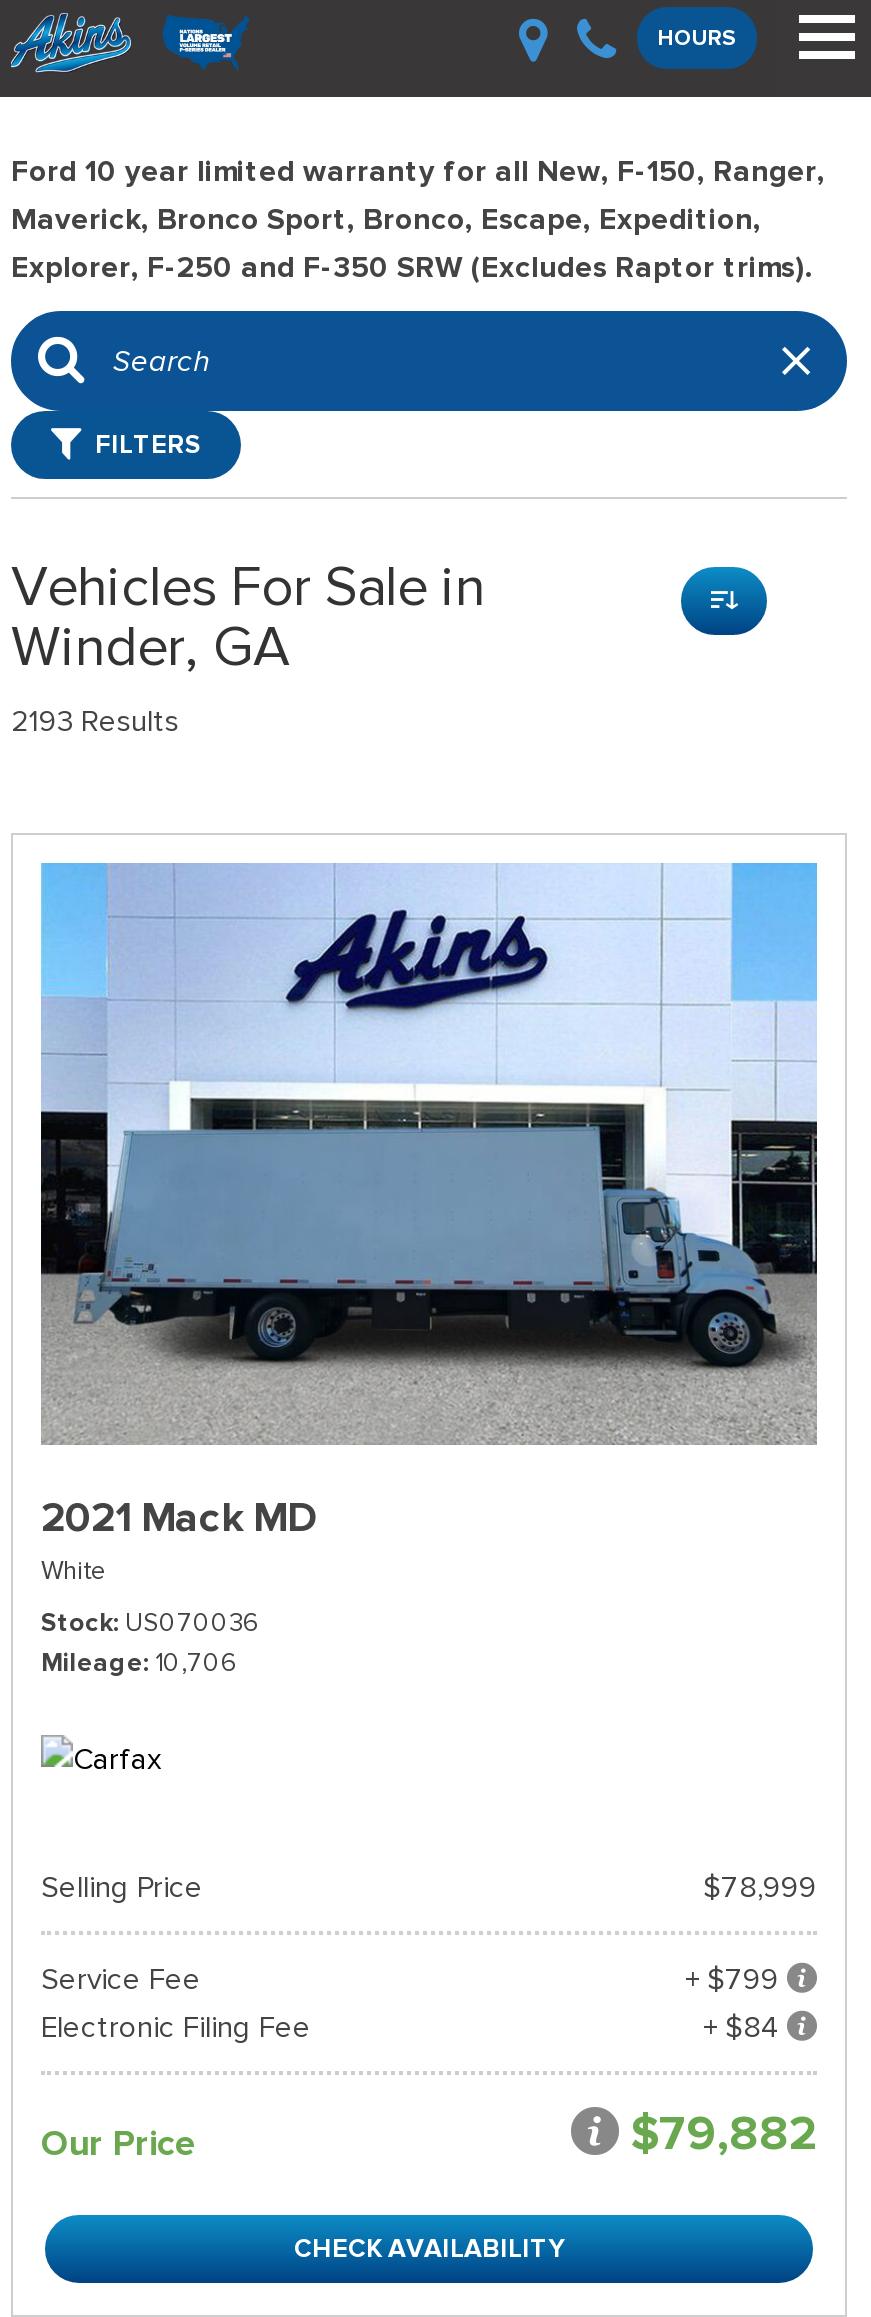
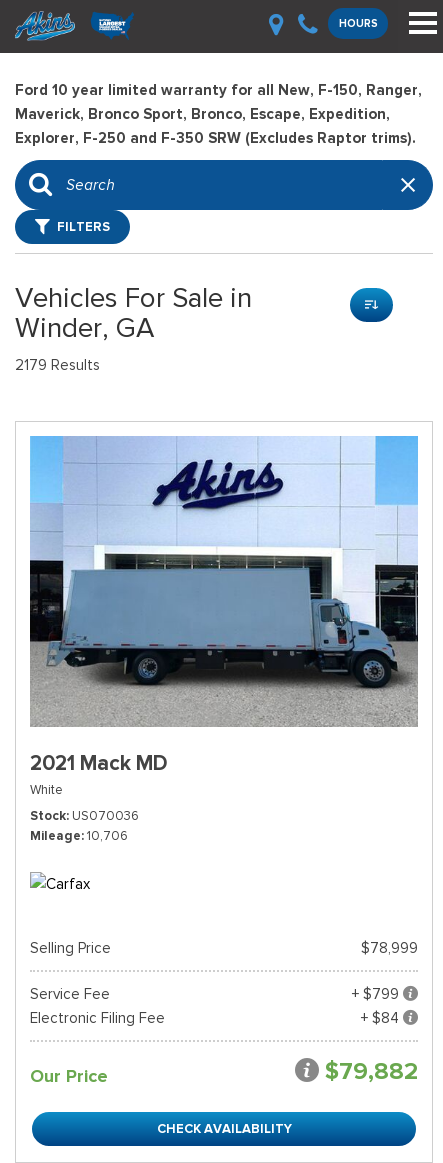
[11,703,179,739] 2193 Results -> [15,356,100,374] 2179 Results

